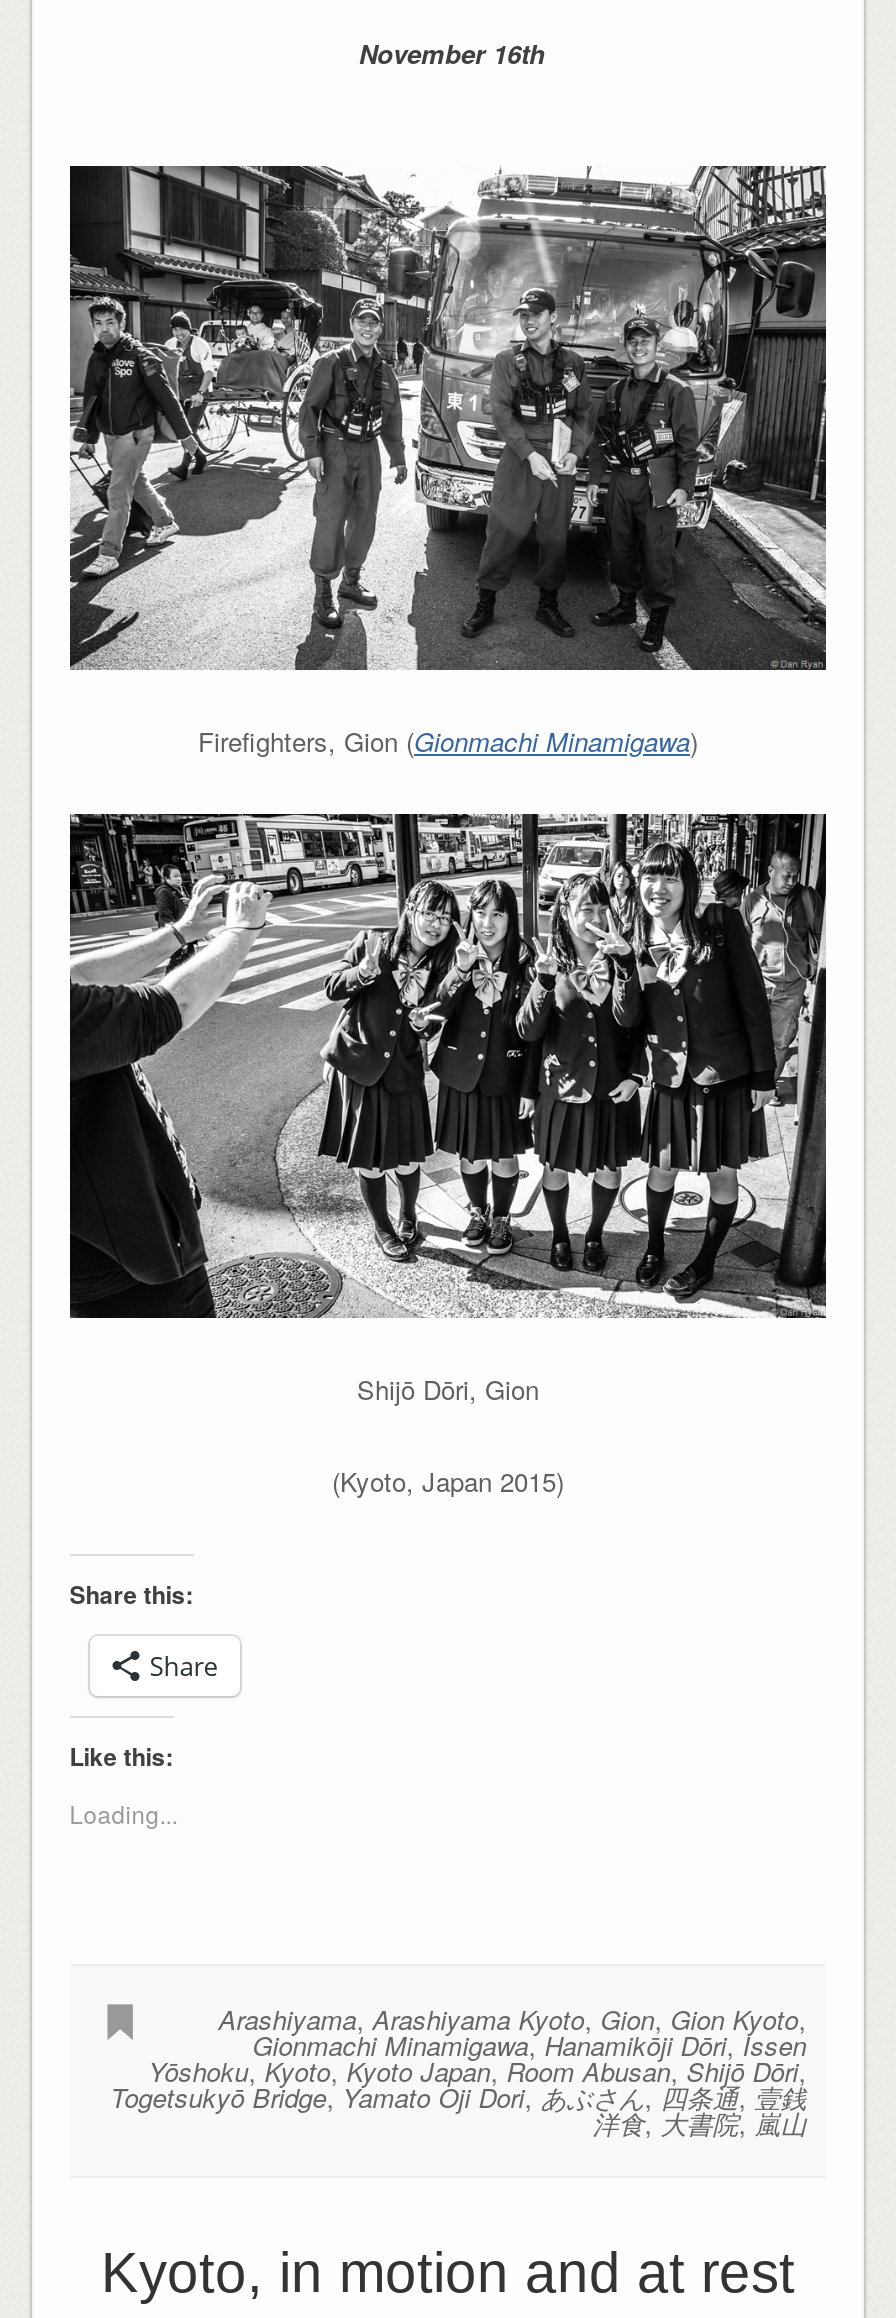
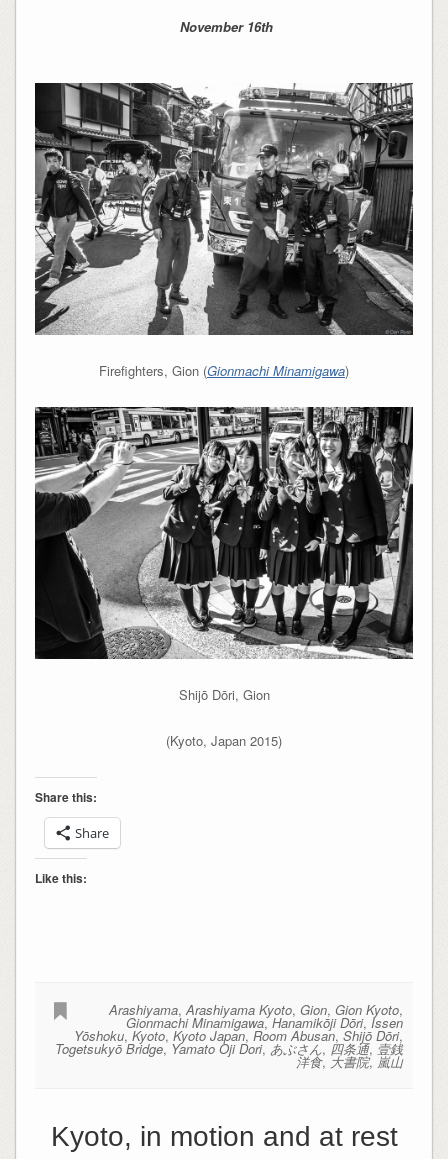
[70,1796,178,1830] Loading... -> none

